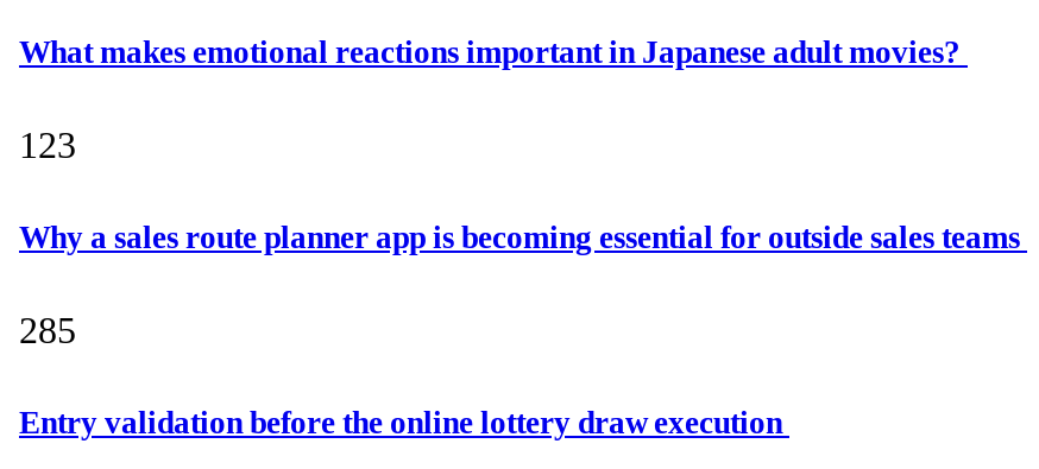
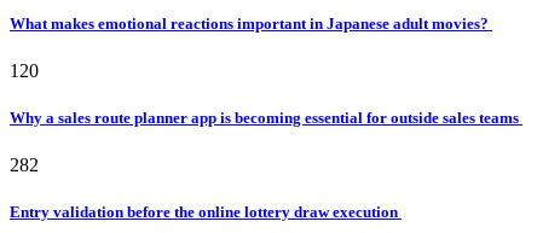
[19,125,86,165] 123 -> [10,60,44,81] 120
[19,311,86,351] 285 -> [10,155,44,175] 282

